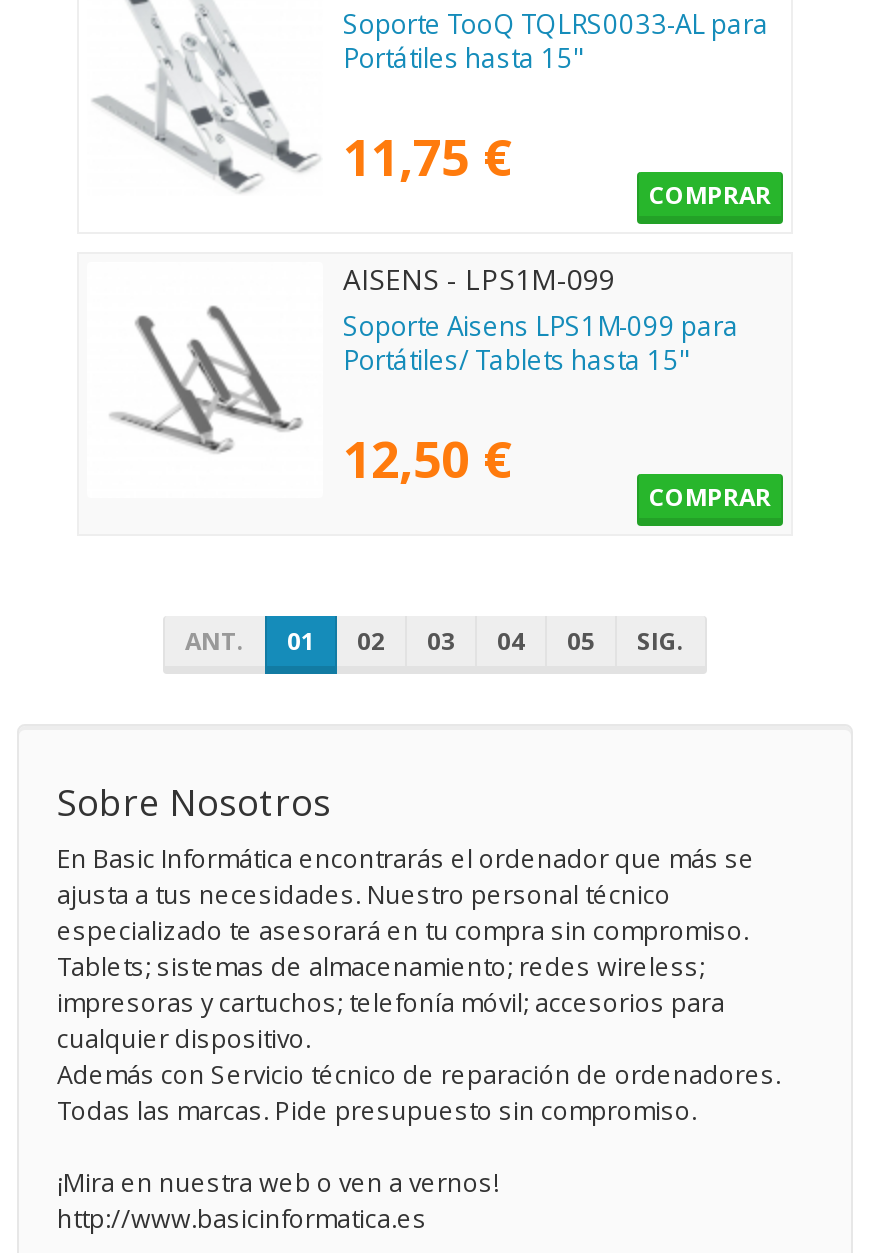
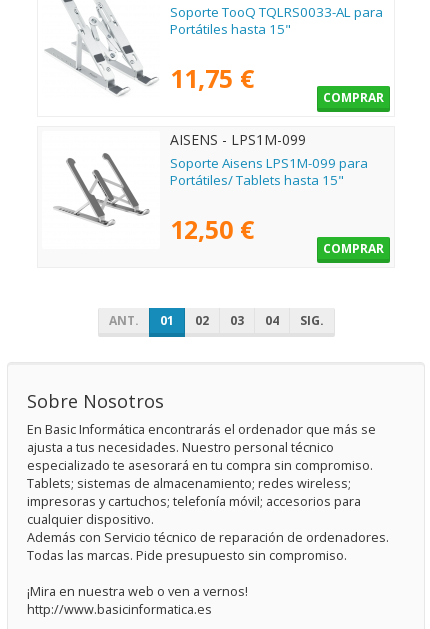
[567,625,595,659] 05 -> none

